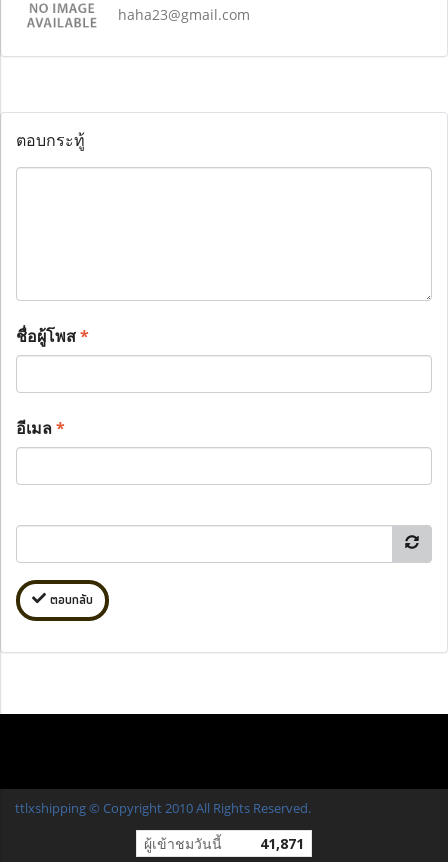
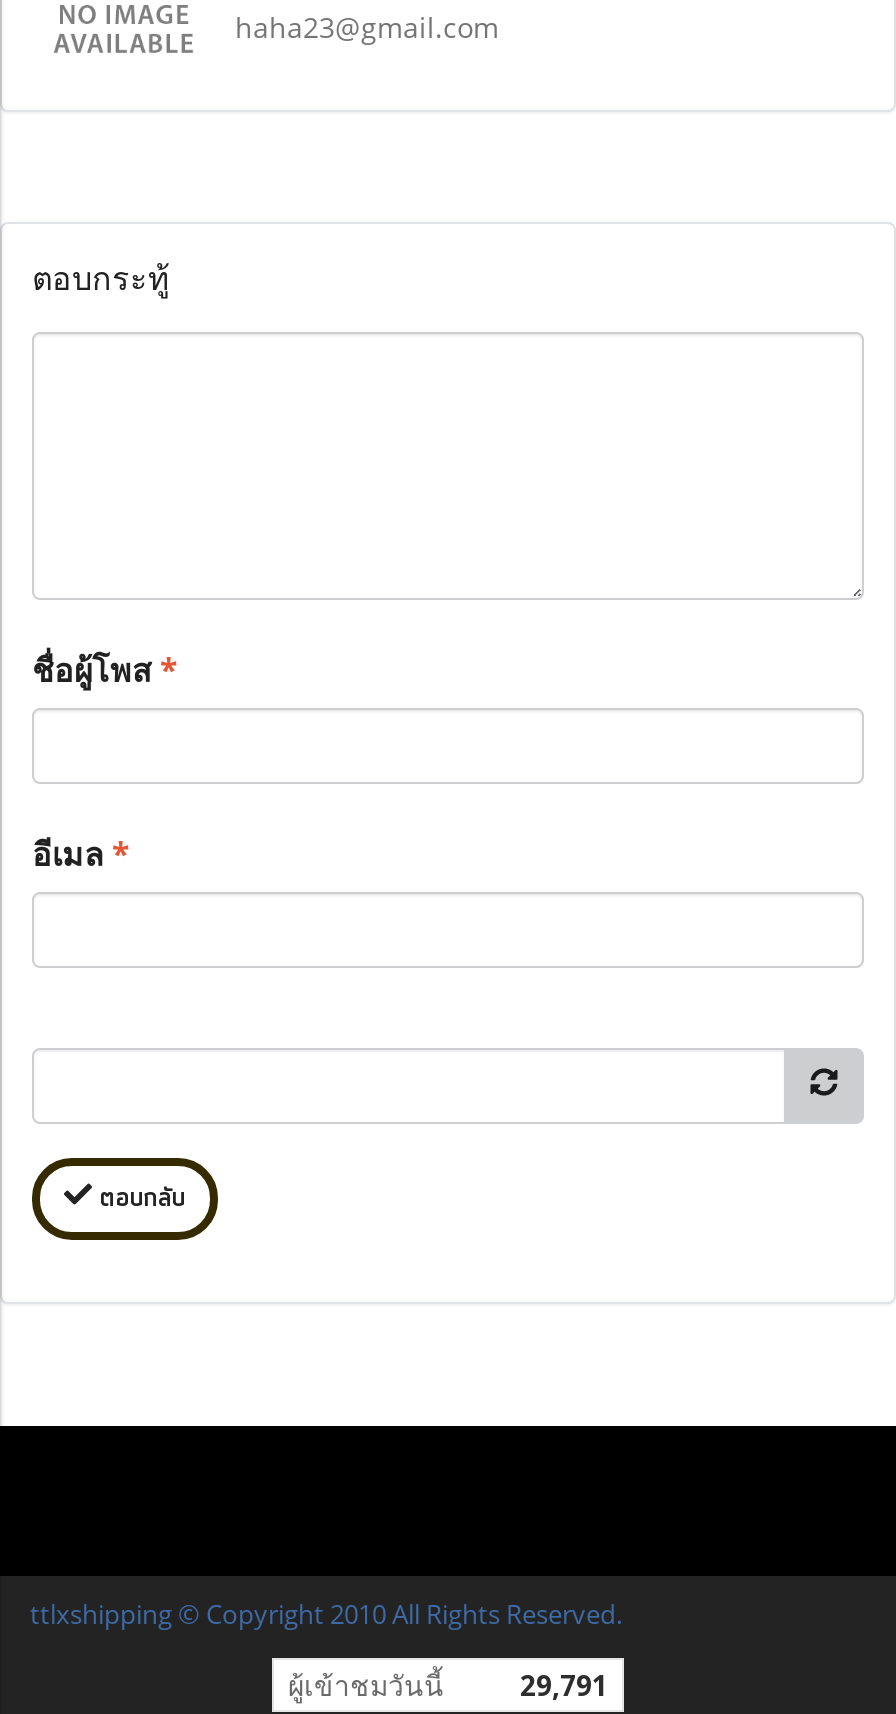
[144,834,304,853] ผู้เข้าชมวันนี้ 41,871 -> [288,1665,608,1703] ผู้เข้าชมวันนี้ 29,791

